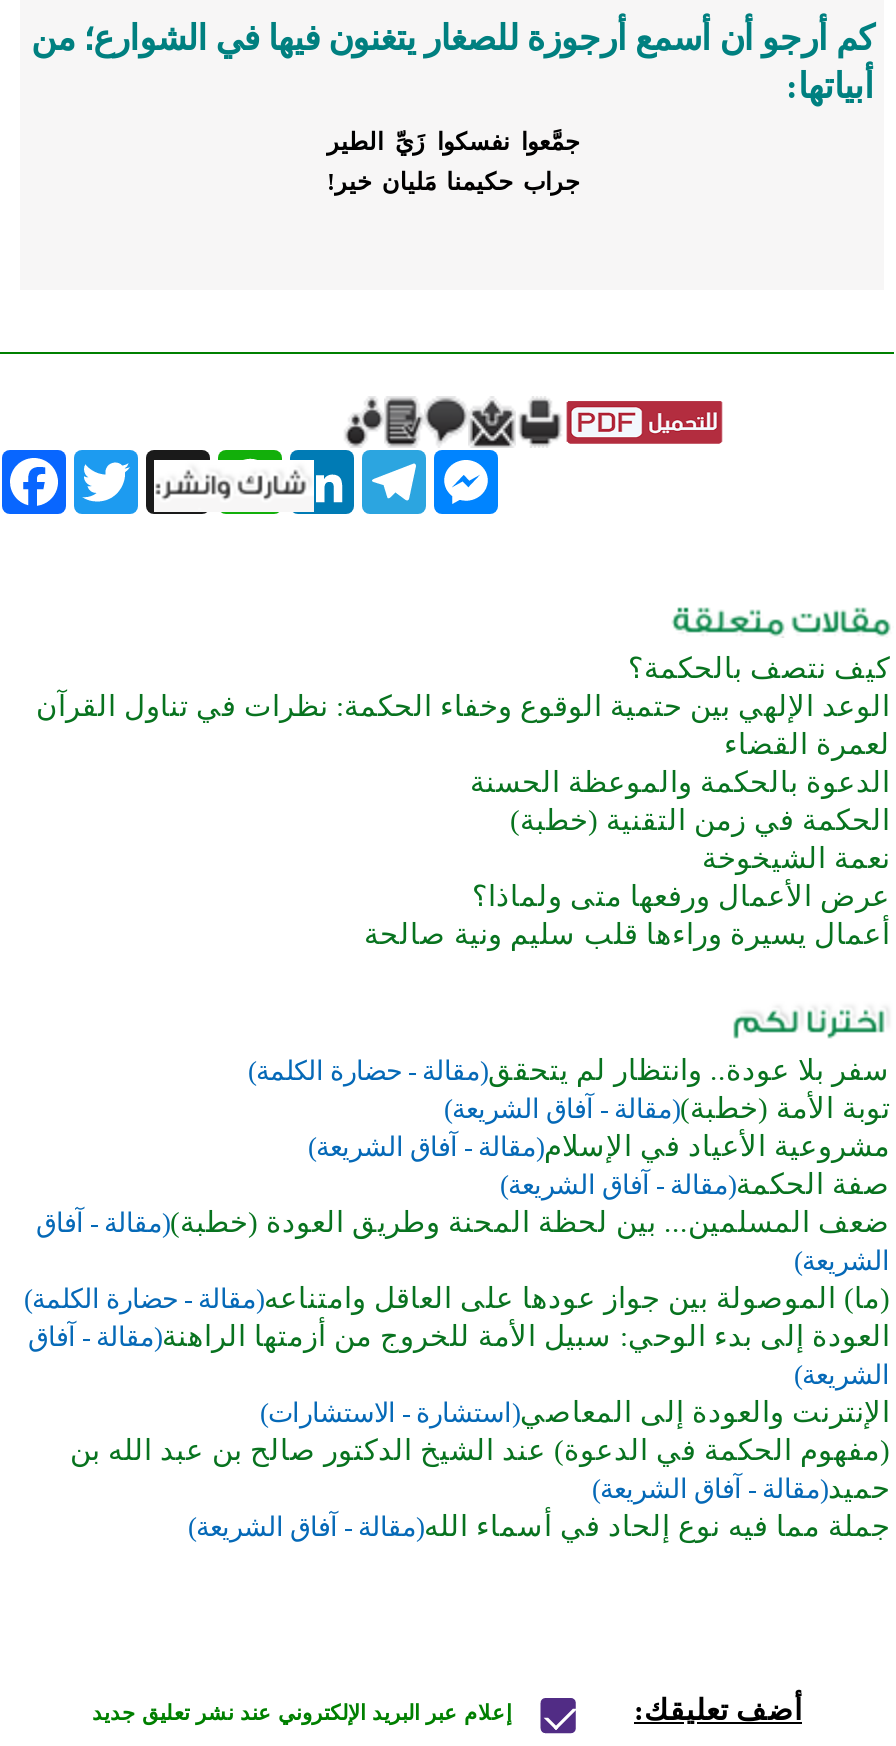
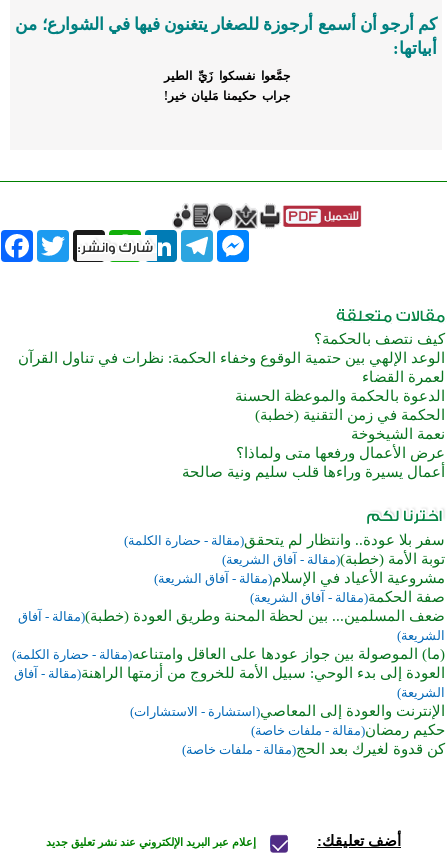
[70,1434,890,1542] (مفهوم الحكمة في الدعوة) عند الشيخ الدكتور صالح بن عبد الله بن | حميد(مقالة - آفاق الشريعة) | جملة مما فيه نوع إلحاد في أسماء الله(مقالة - آفاق الشريعة) -> [182,722,445,757] حكيم رمضان(مقالة - ملفات خاصة) | كن قدوة لغيرك بعد الحج(مقالة - ملفات خاصة)

